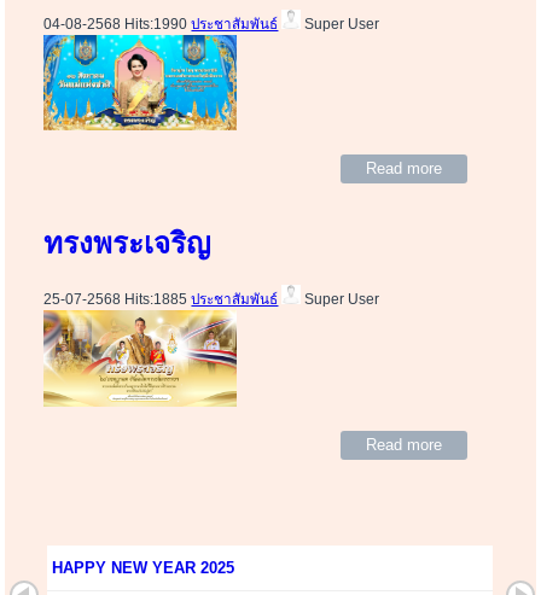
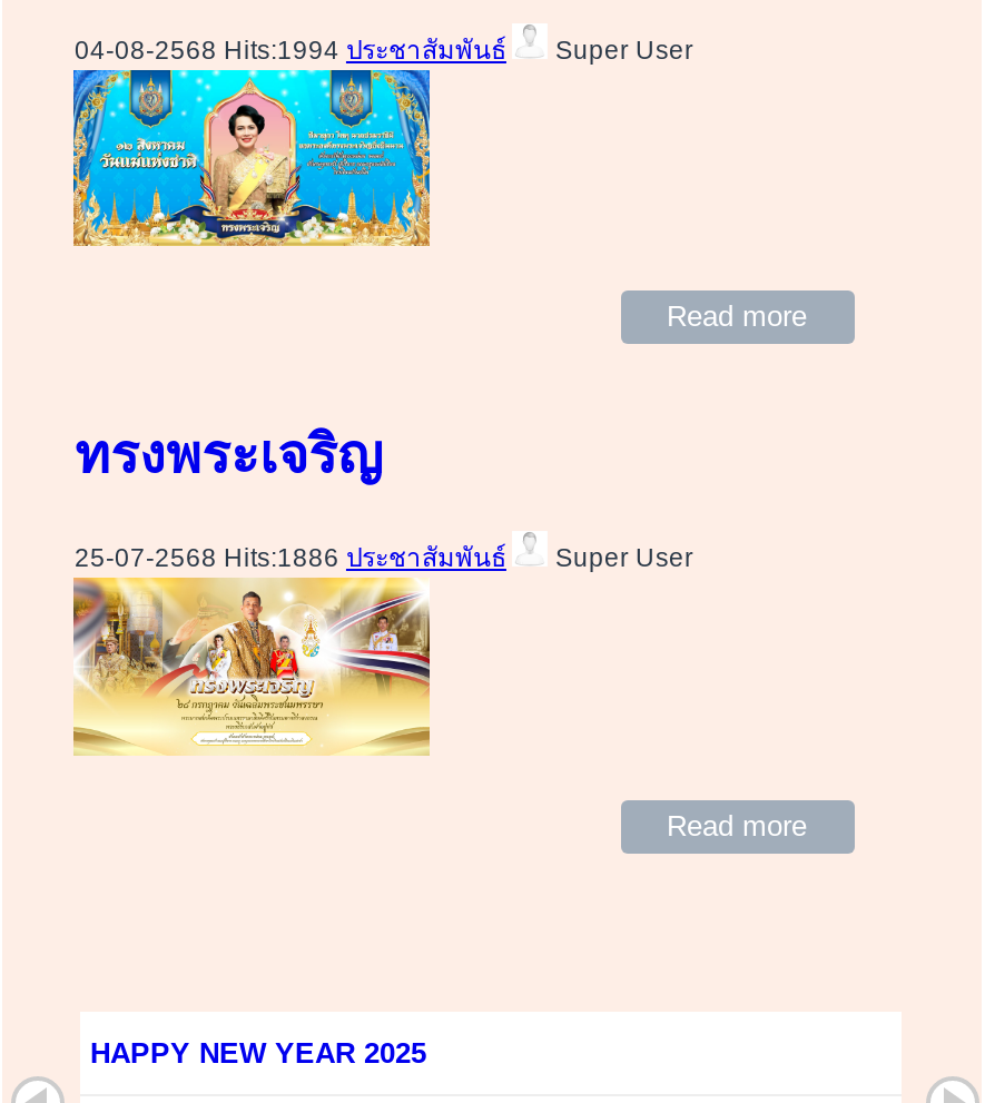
[44,15,278,31] 04-08-2568 Hits:1990ประชาสัมพันธ์ -> [75,34,506,63] 04-08-2568 Hits:1994ประชาสัมพันธ์
[44,291,278,307] 25-07-2568 Hits:1885ประชาสัมพันธ์ -> [75,543,506,572] 25-07-2568 Hits:1886ประชาสัมพันธ์

